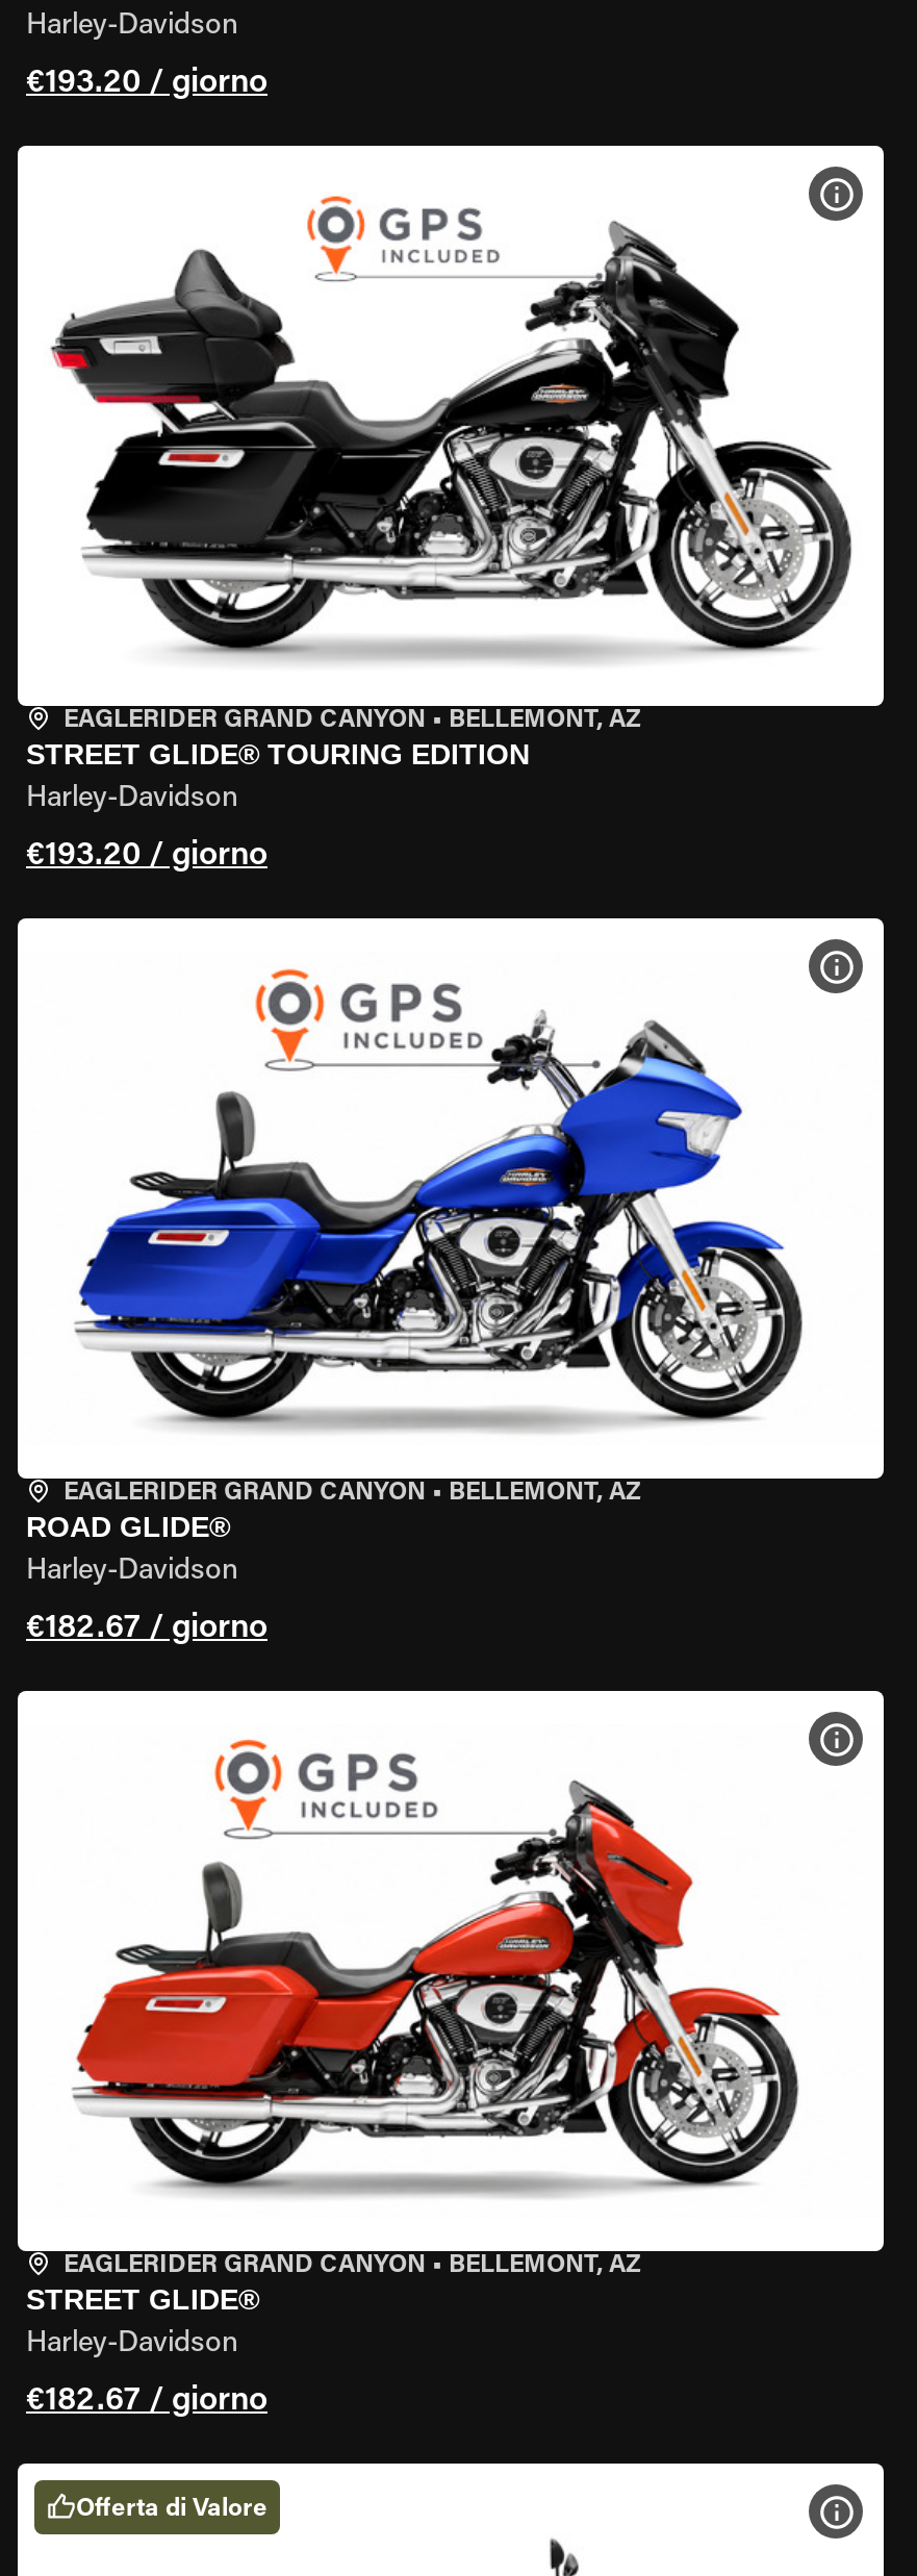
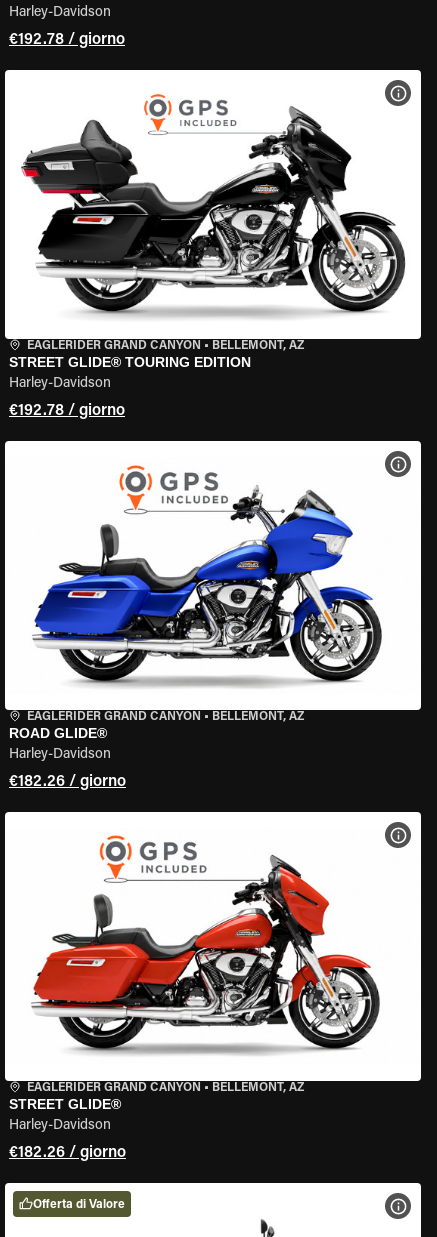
[26,67,268,100] €193.20 / giorno -> [9,32,125,48] €192.78 / giorno
[26,839,268,873] €193.20 / giorno -> [9,403,125,419] €192.78 / giorno
[26,1612,268,1645] €182.67 / giorno -> [9,774,126,790] €182.26 / giorno
[26,2384,268,2418] €182.67 / giorno -> [9,1145,126,1161] €182.26 / giorno

